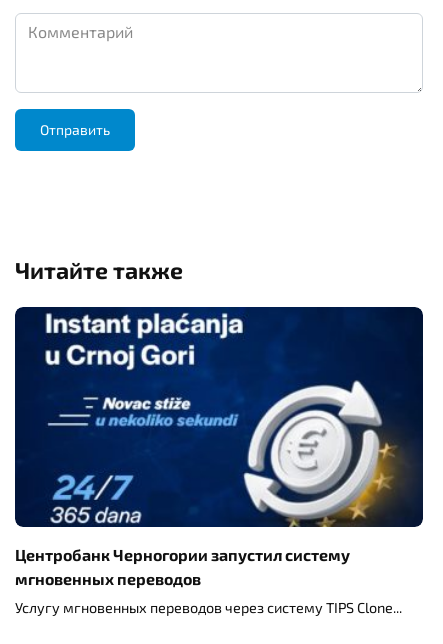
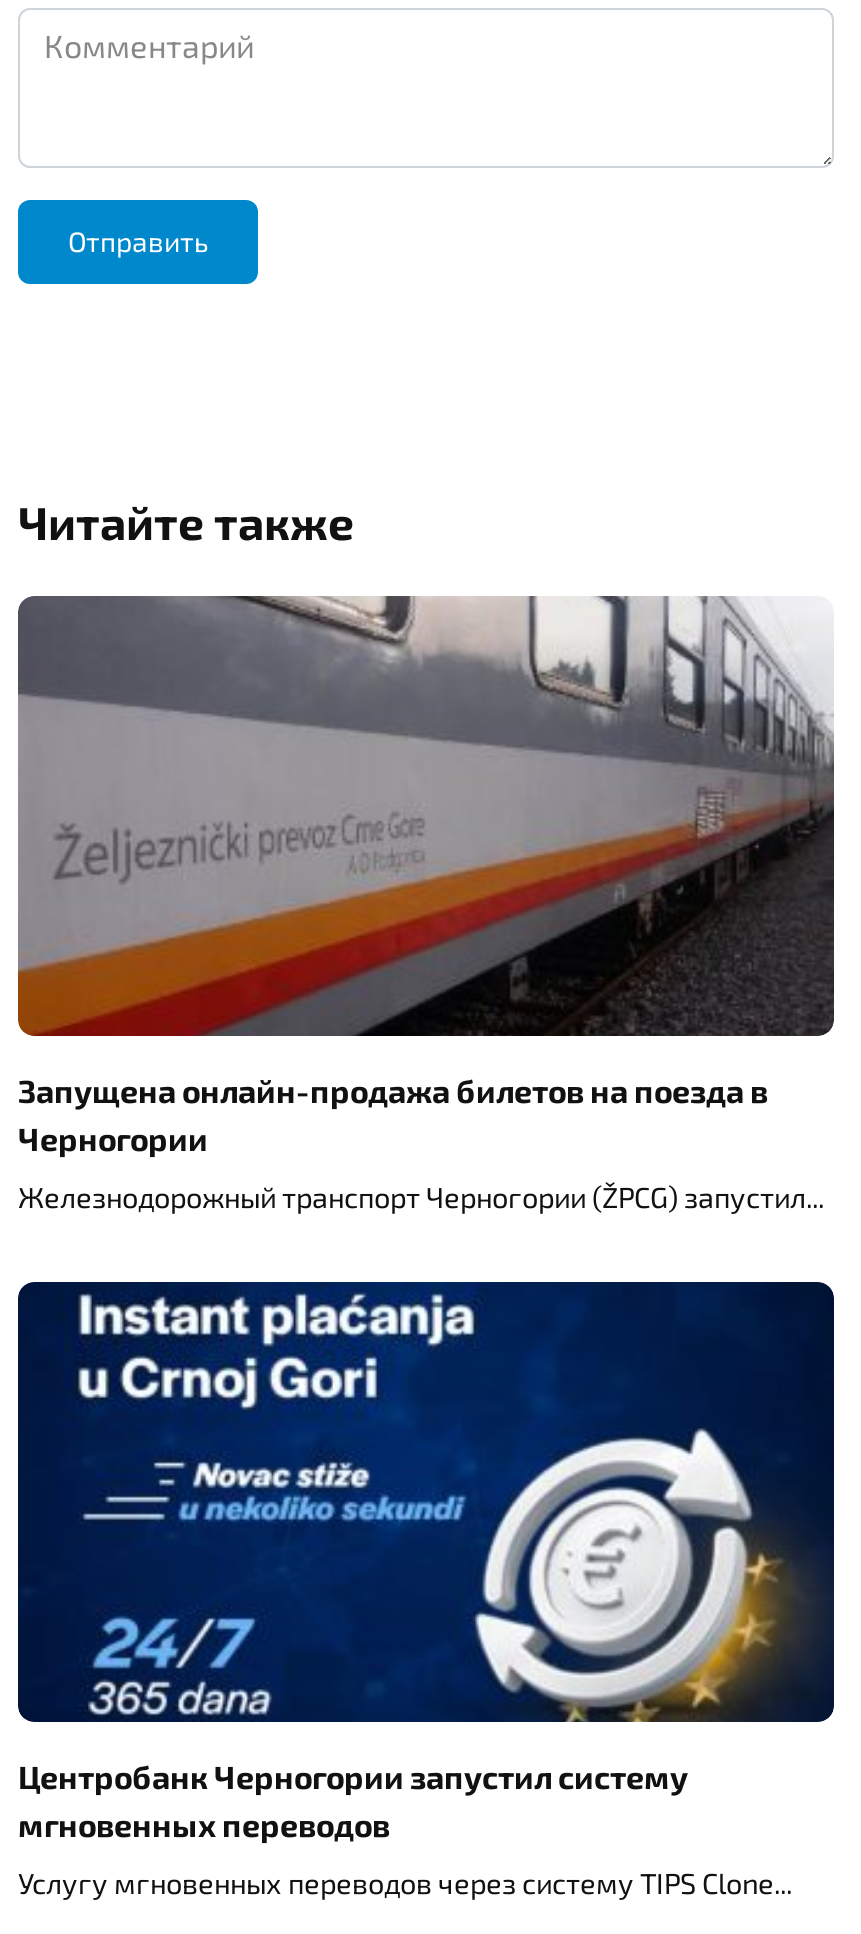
none -> [16,594,836,1215] [image] | Запущена онлайн-продажа билетов на поезда в | Черногории | Железнодорожный транспорт Черногории (ŽPCG) запустил

